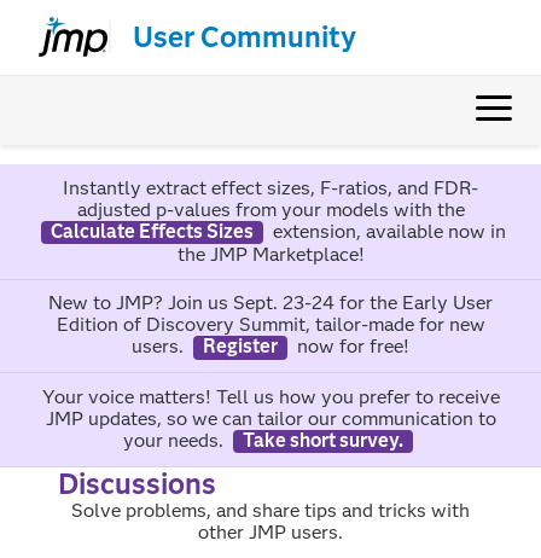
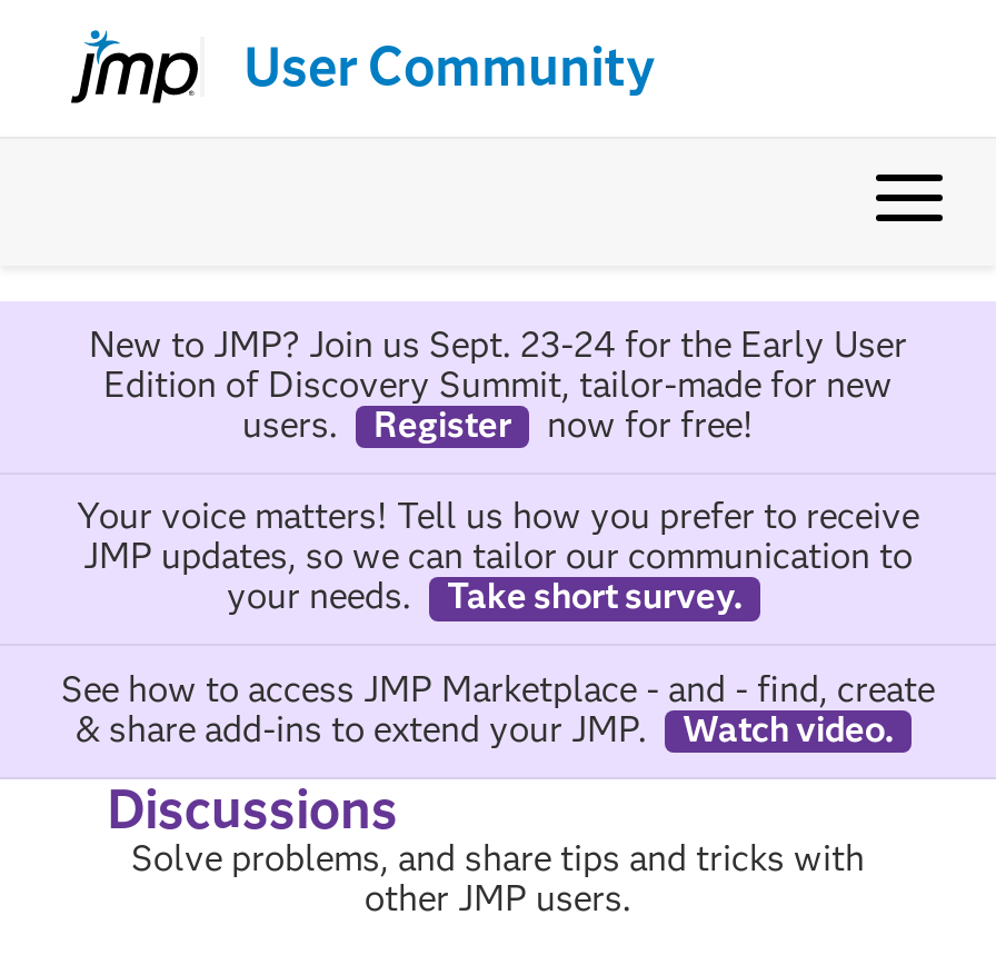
[50,176,505,266] Instantly extract effect sizes, F-ratios, and FDR- | adjusted p-values from your models with the | Calculate Effects Sizes | extension, available now in | the JMP Marketplace! -> none
moved [42,291,499,451] -> [77,323,919,617]: New to JMP? Join us Sept. 23-24 for the Early User | Edition of Discovery Summit, tailor-made for new | users. | ... | your needs. | Take short survey.
none -> [61,667,935,750] See how to access JMP Marketplace - and - find, create | & share add-ins to extend your JMP. | Watch video.

